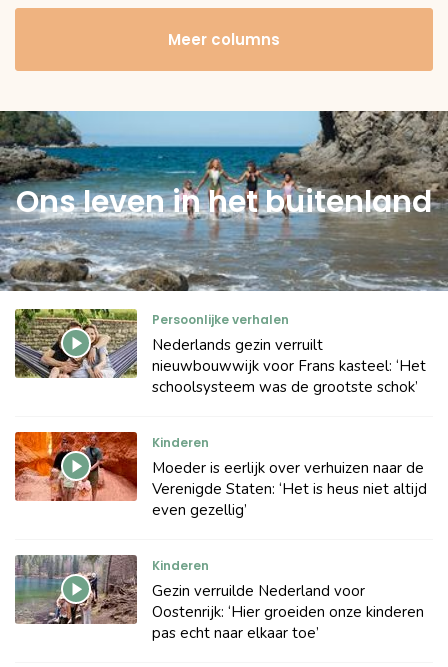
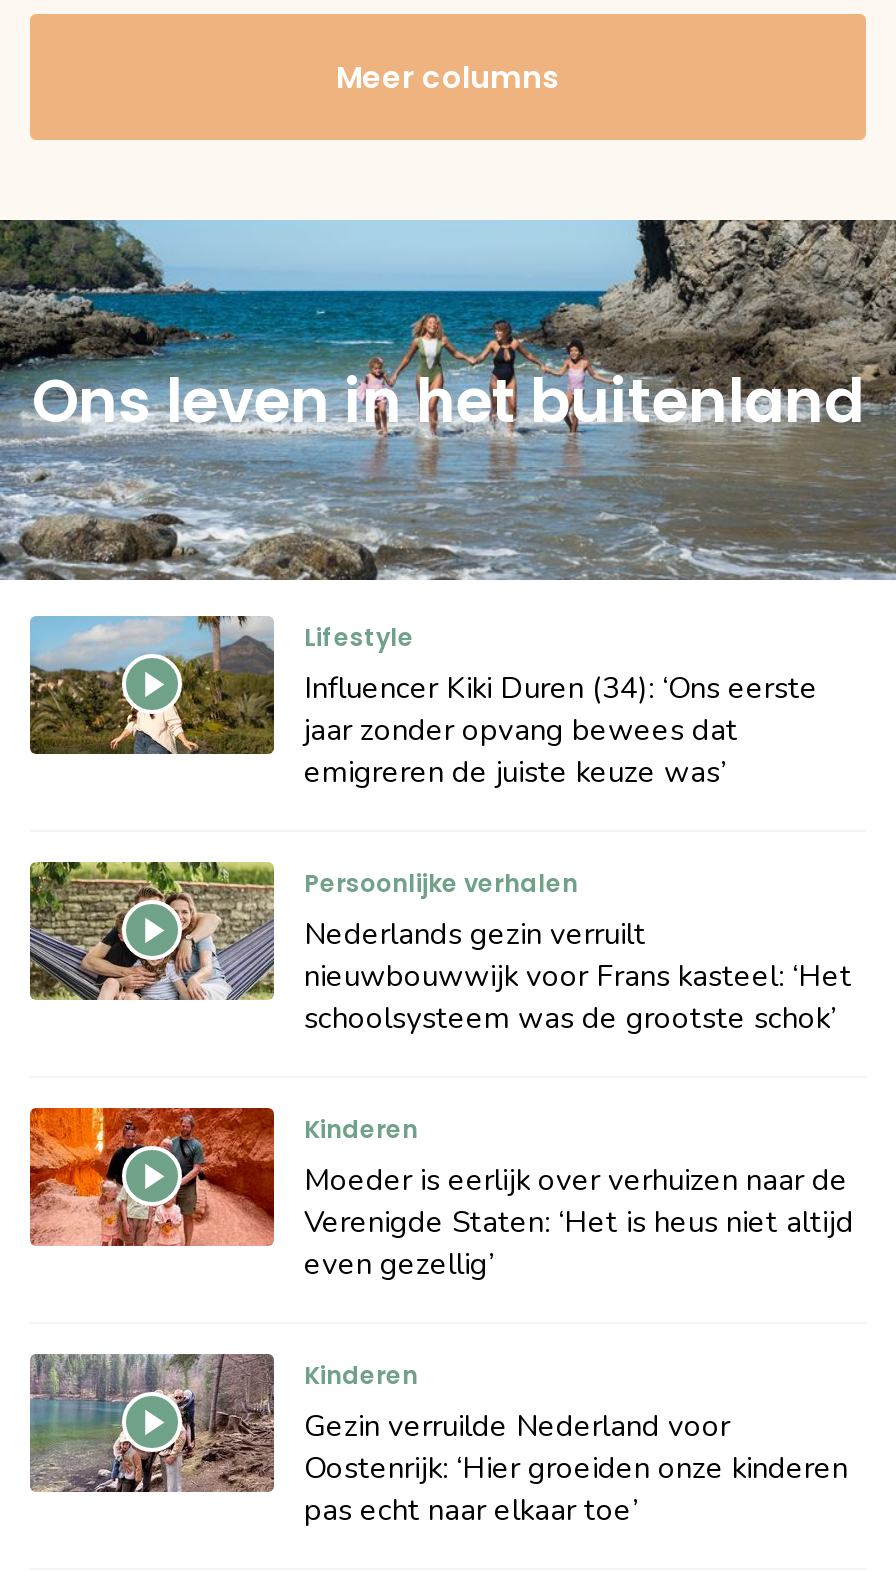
none -> [30,614,818,792] [image] | Lifestyle | Influencer Kiki Duren (34): ‘Ons eerste | jaar zonder opvang bewees dat | emigreren de juiste keuze was’

